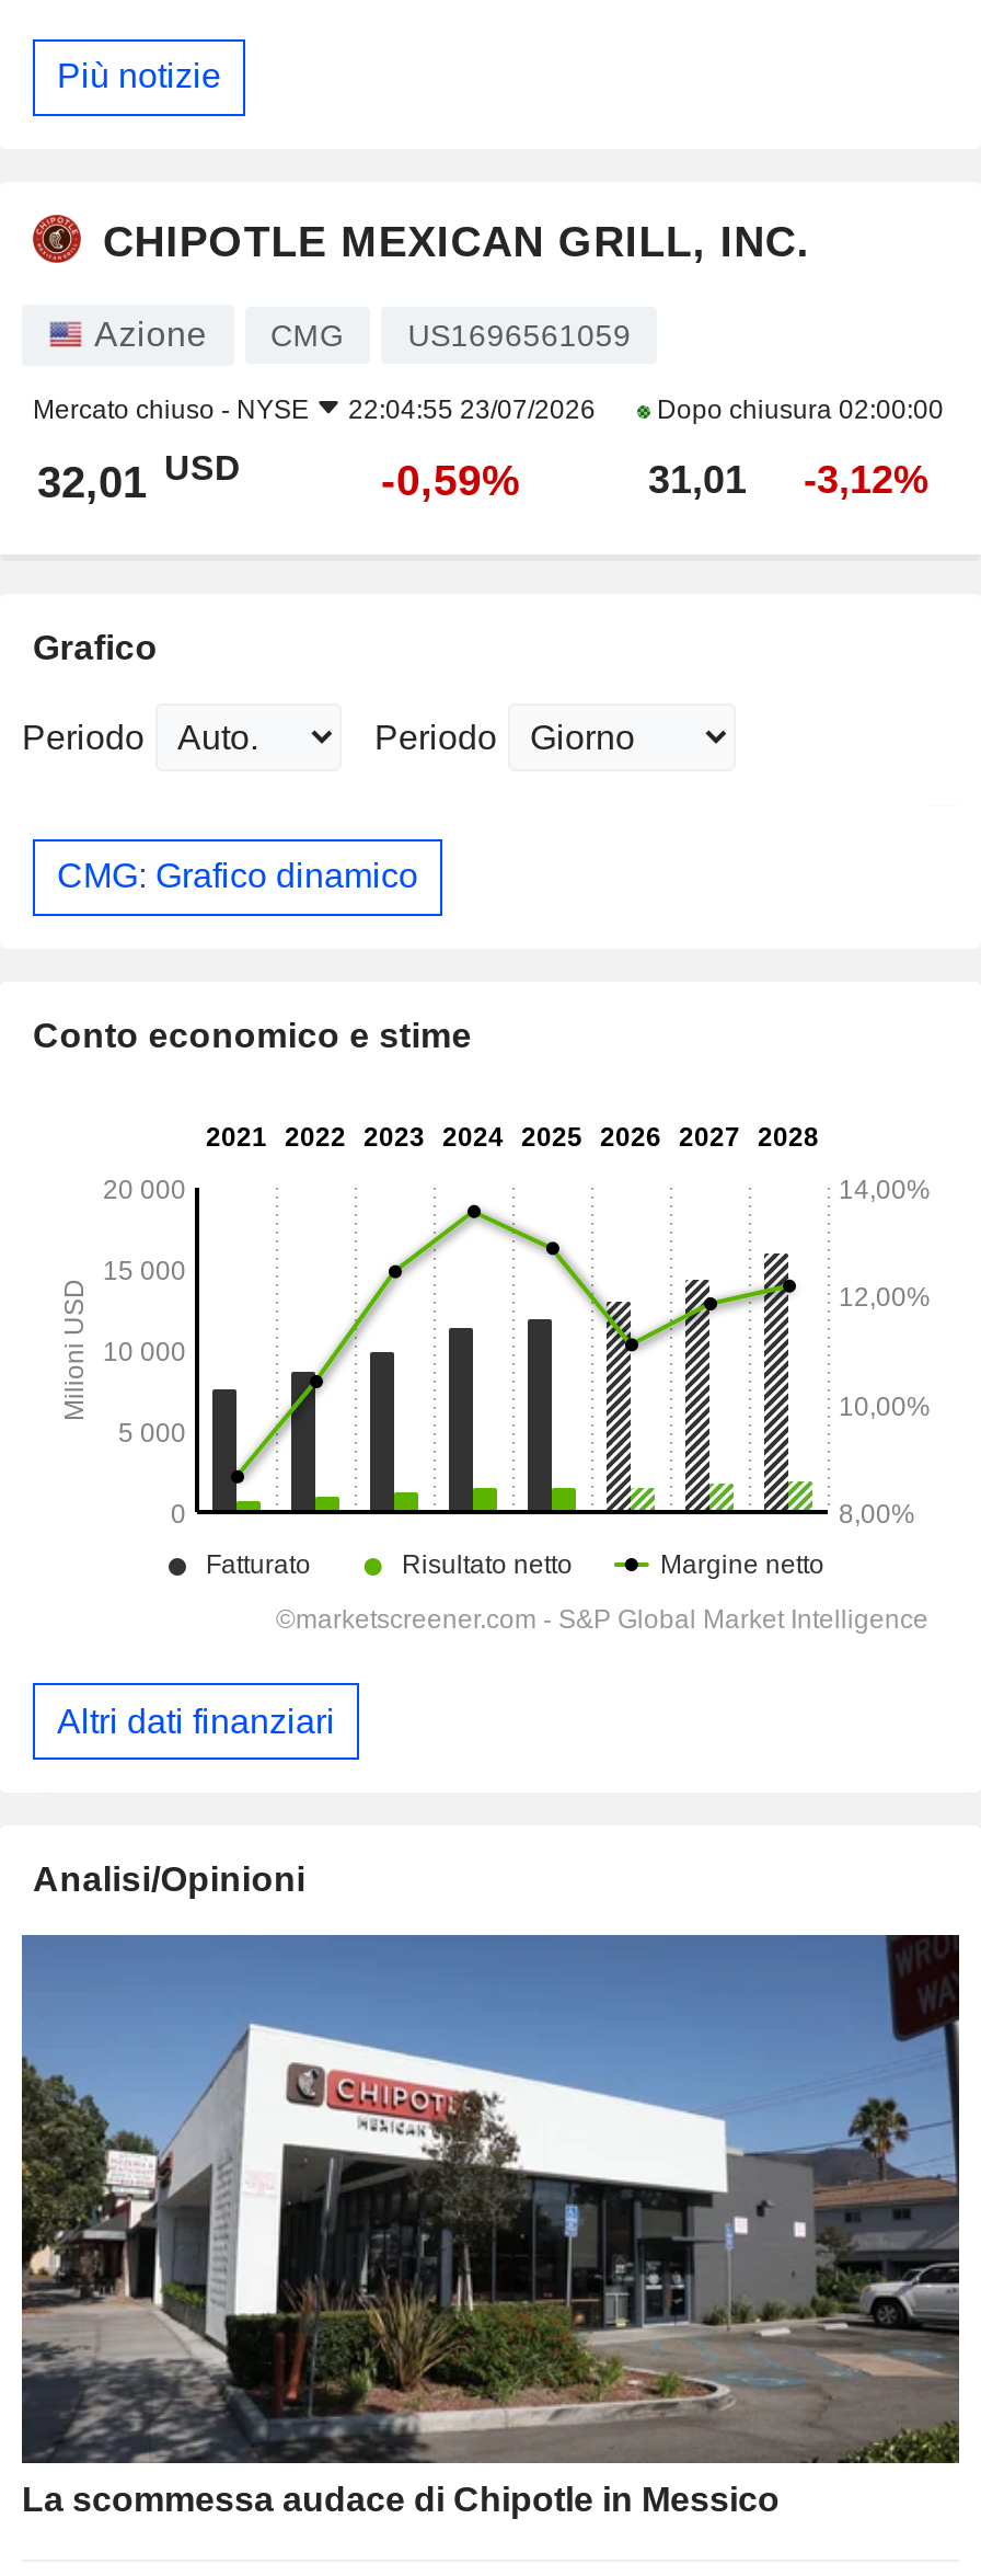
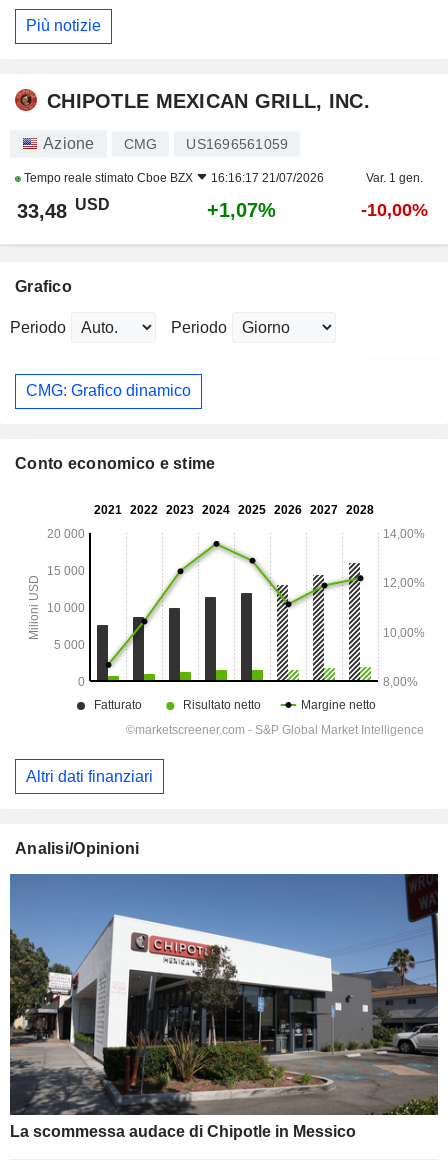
[33,394,944,425] Mercato chiuso - NYSE | 22:04:55 23/07/2026 | Dopo chiusura 02:00:00 -> [21,171,423,185] Tempo reale stimato Cboe BZX | 16:16:17 21/07/2026 | Var. 1 gen.
[37,450,928,506] 32,01 USD | -0,59% | 31,01 | -3,12% -> [17,196,428,222] 33,48 USD | +1,07% | -10,00%

